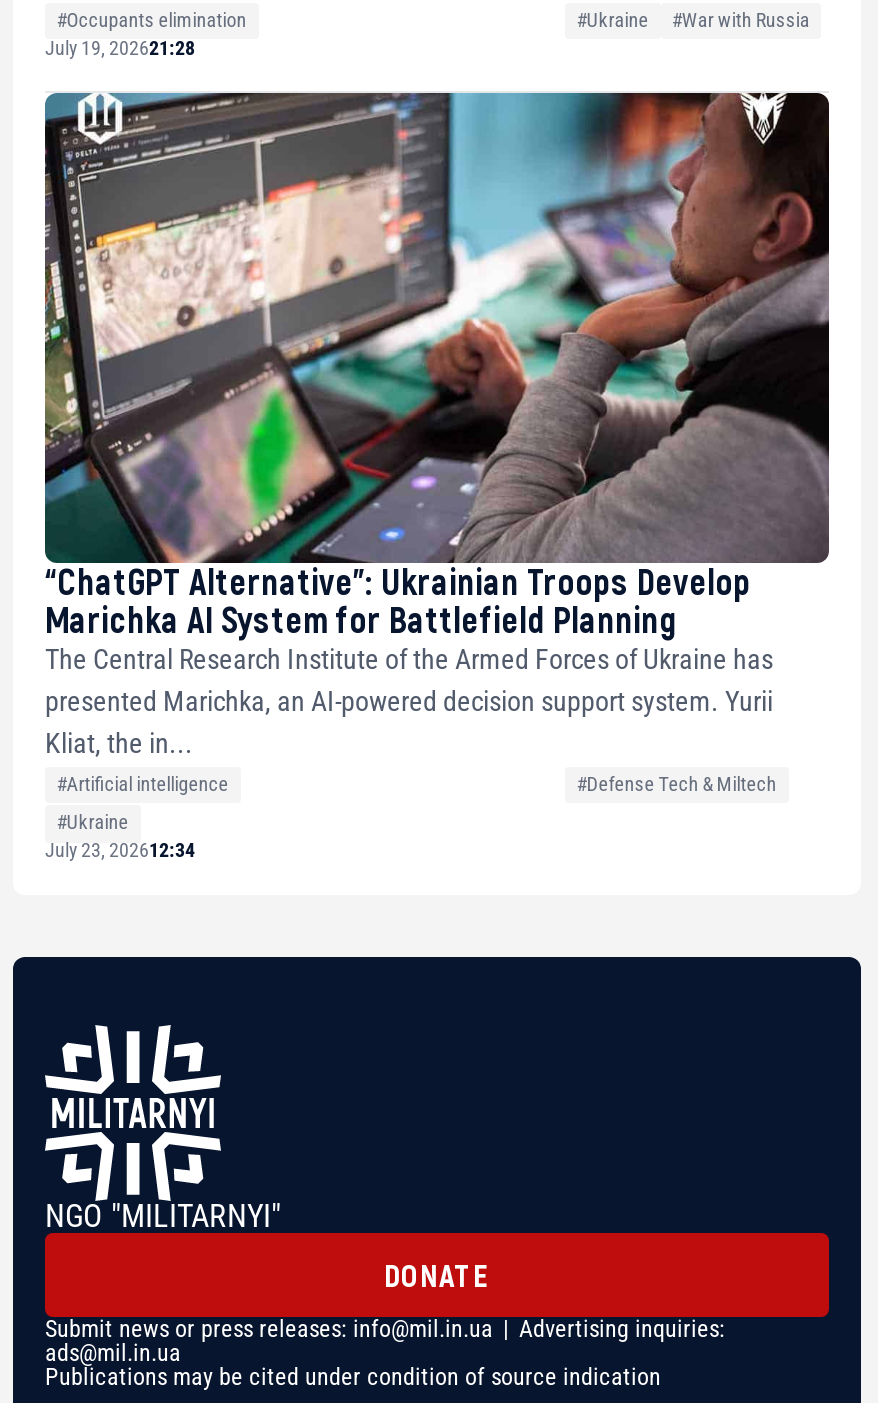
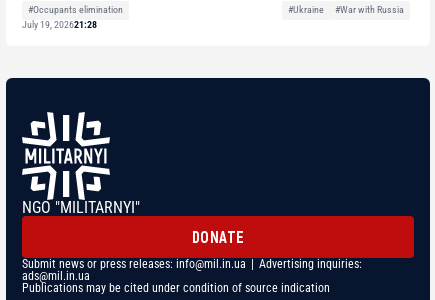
[43,90,831,862] [image] | “ChatGPT Alternative”: Ukrainian Troops Develop | Marichka AI System for Battlefield Planning | The Central Research Institute of the Armed Forces of Ukraine has | presented Marichka, an AI-powered decision support system. Yurii | Kliat, the in... | #Artificial intelligence | #Defense Tech & Miltech | #Ukraine | July 23, 202612:34 -> none

